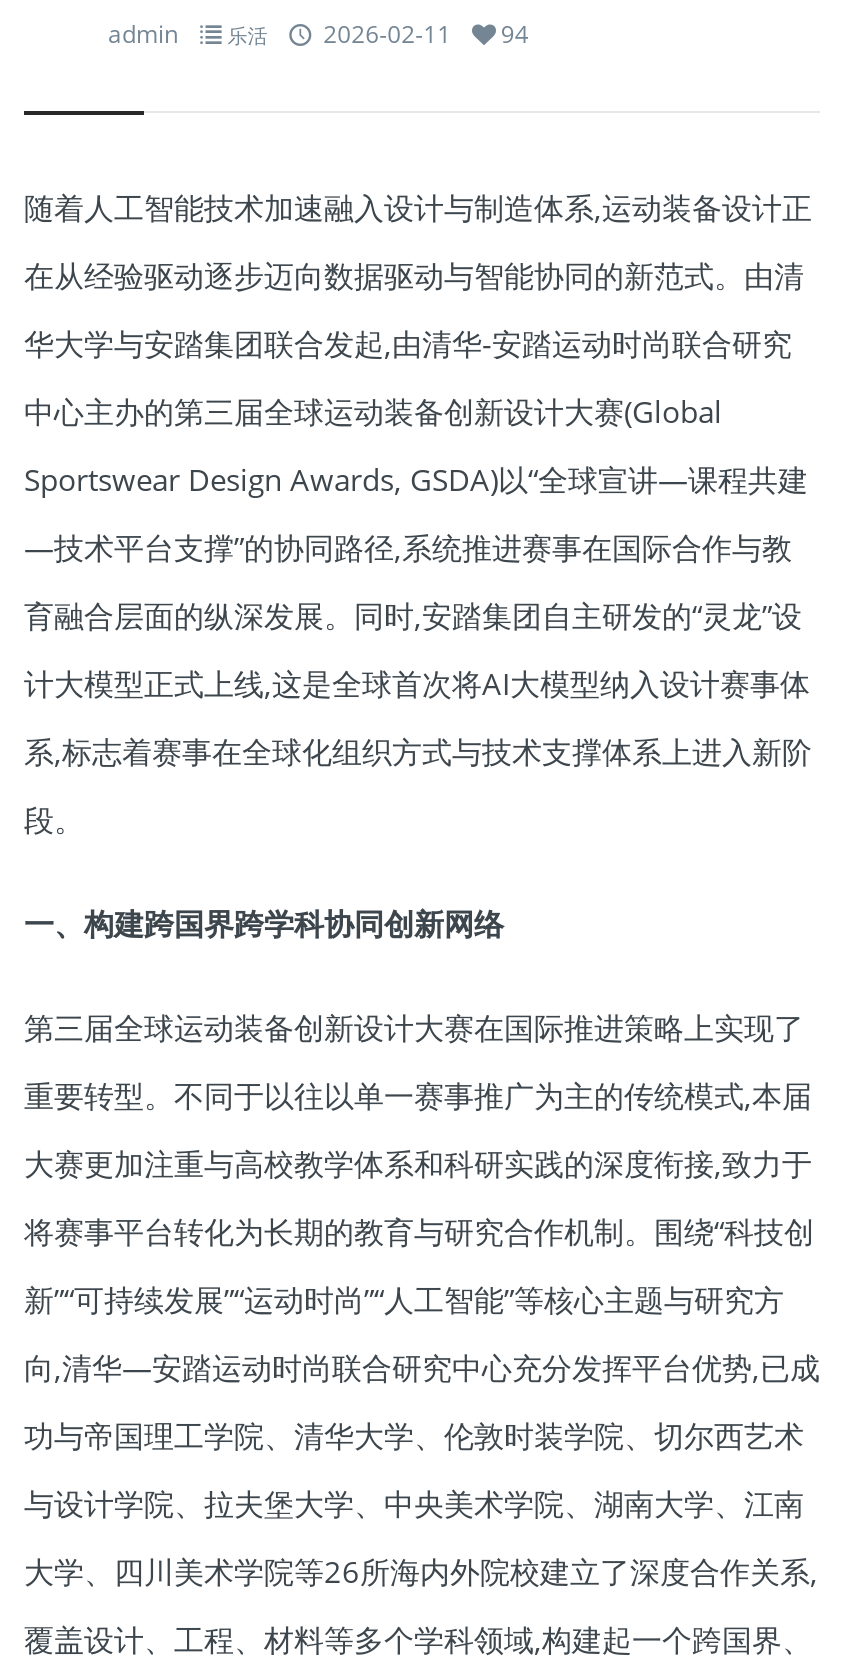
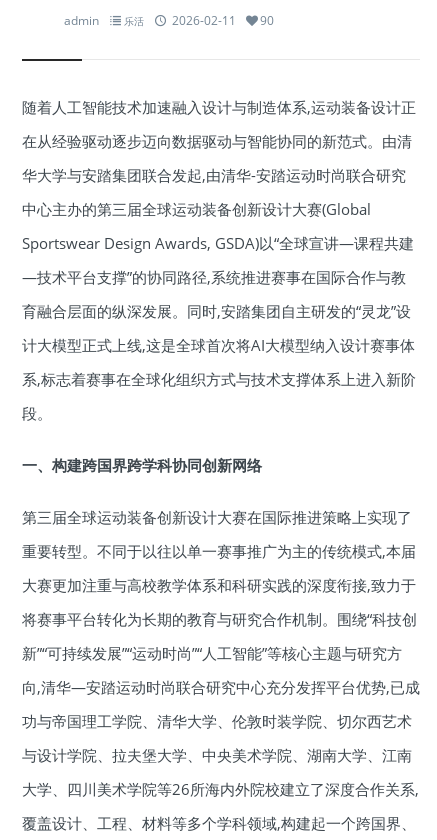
[108,17,529,51] admin 乐活 2026-02-11 94 -> [64,12,274,29] admin 乐活 2026-02-11 90

